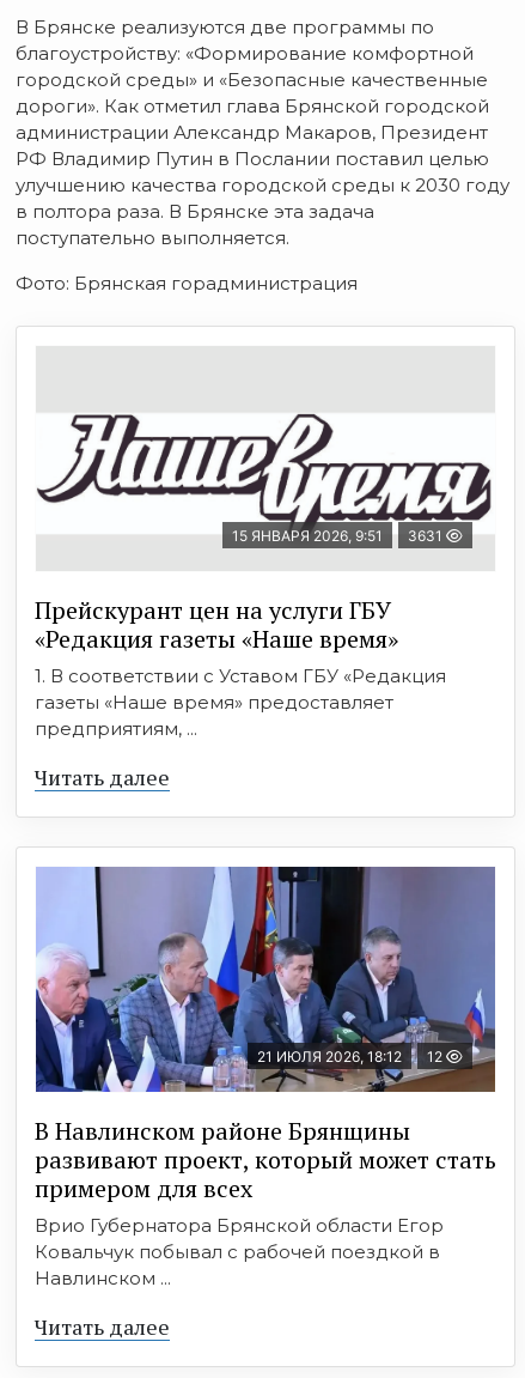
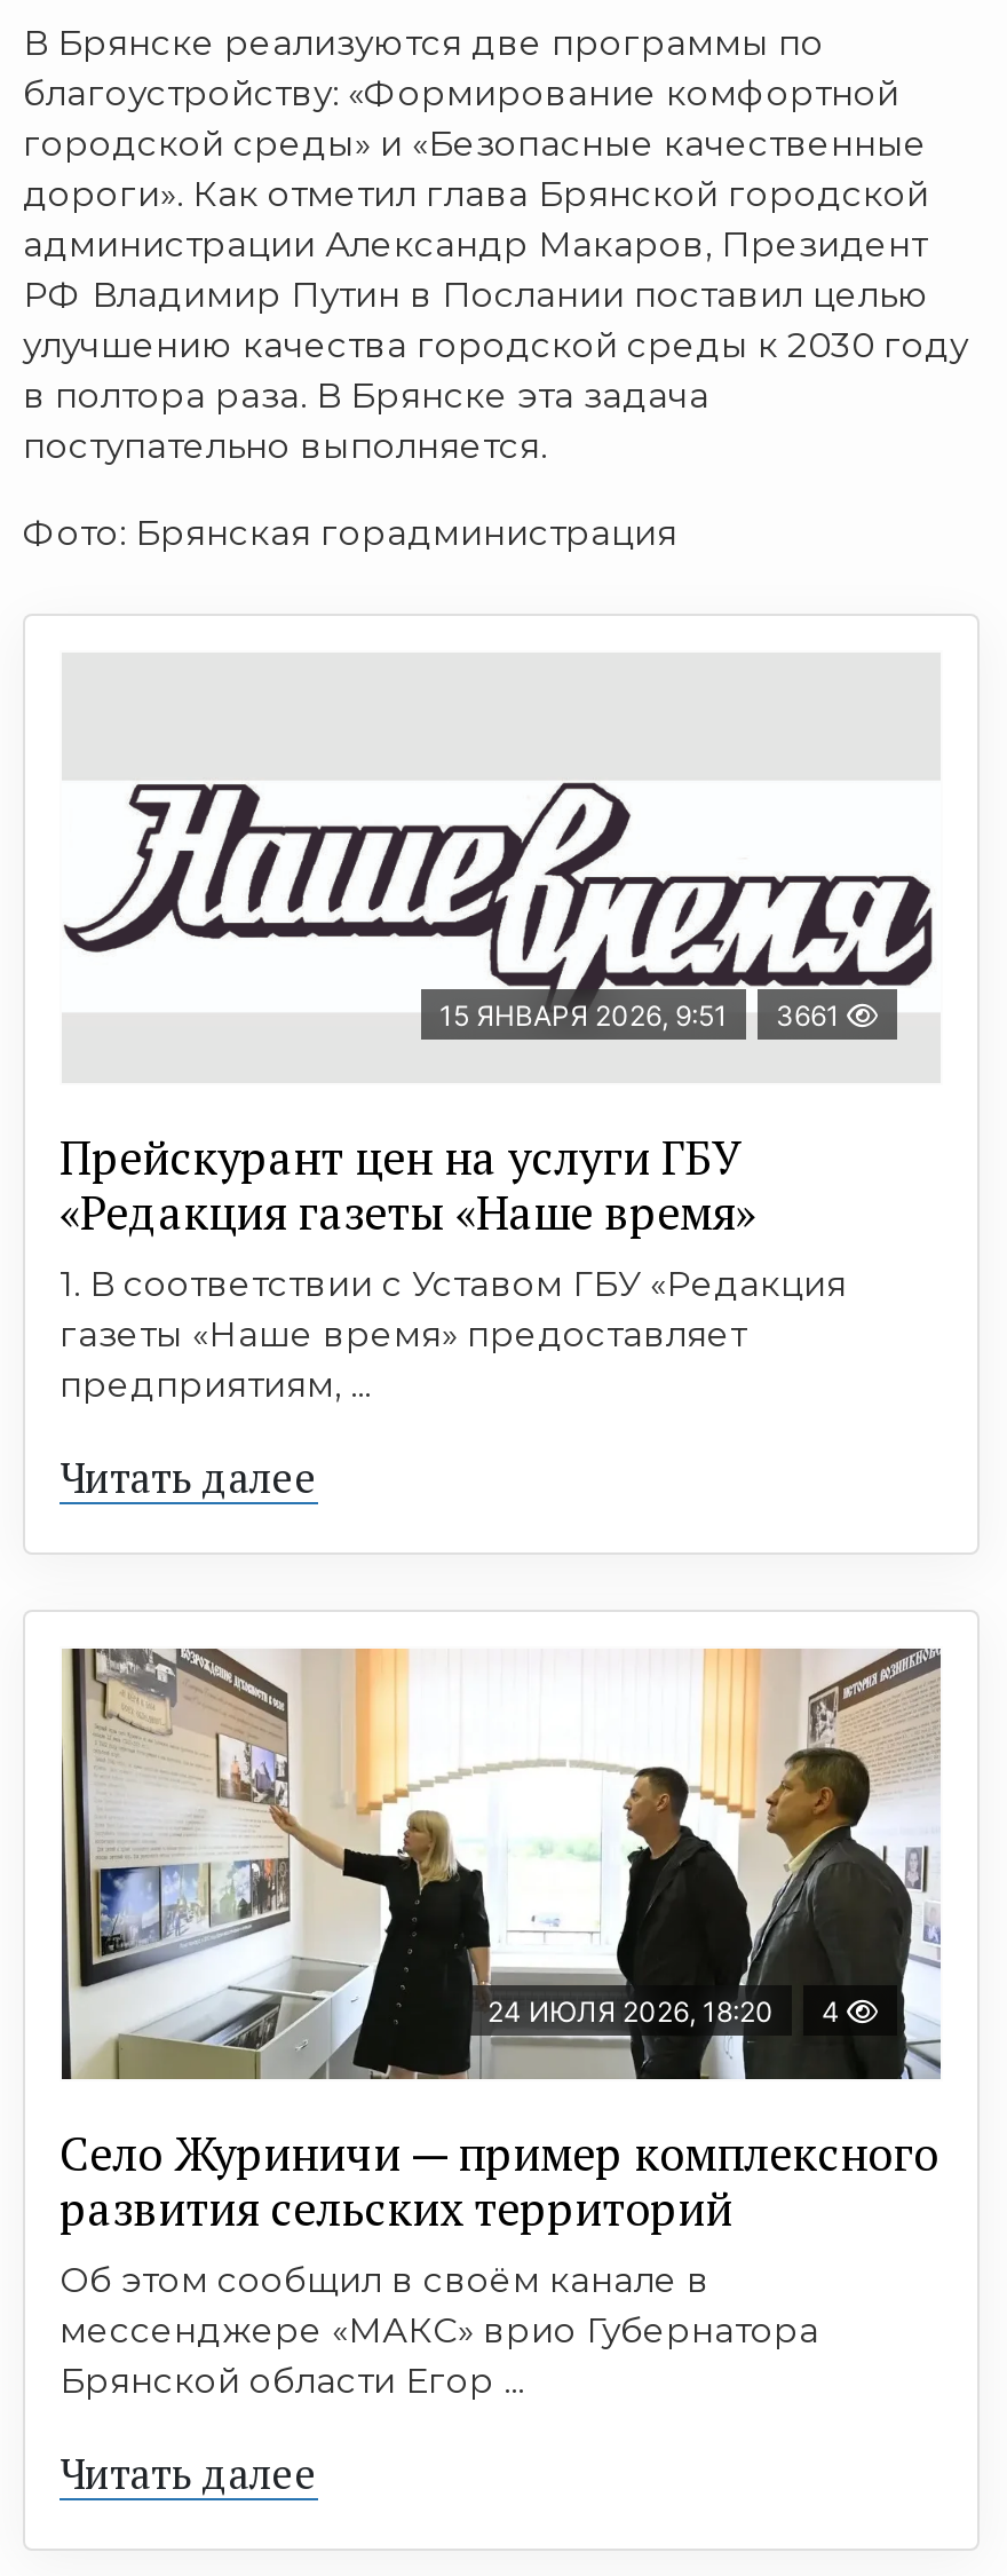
[232,527,446,545] 15 ЯНВАРЯ 2026, 9:51 3631 -> [439,998,847,1033] 15 ЯНВАРЯ 2026, 9:51 3661
[36,866,496,1093] [image] | 21 ИЮЛЯ 2026, 18:12 | 12 -> [60,1646,941,2079] [image] | 24 ИЮЛЯ 2026, 18:20 | 4
[35,1115,496,1289] В Навлинском районе Брянщины | развивают проект, который может стать | примером для всех | Врио Губернатора Брянской области Егор | Ковальчук побывал с рабочей поездкой в | Навлинском ... -> [60,2123,938,2402] Село Журиничи — пример комплексного | развития сельских территорий | Об этом сообщил в своём канале в | мессенджере «МАКС» врио Губернатора | Брянской области Егор ...

